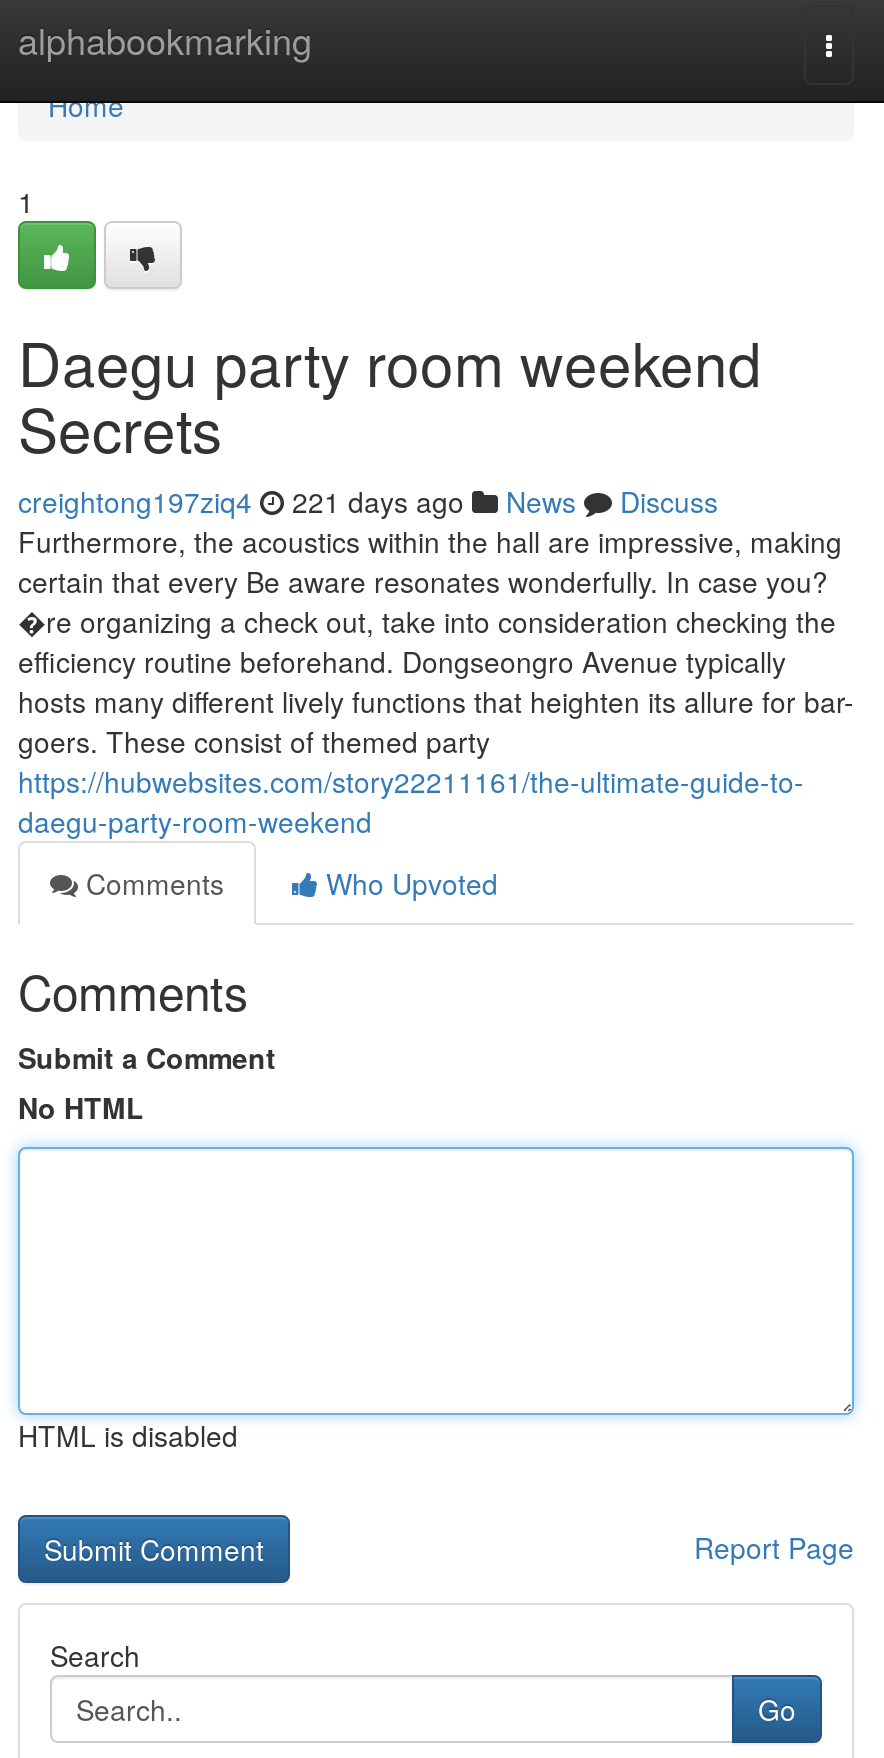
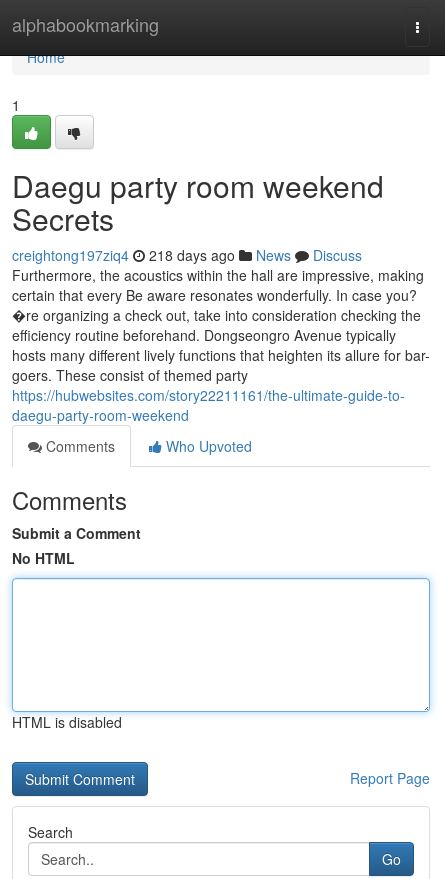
[18,481,718,521] creightong197ziq4 221 days ago News Discuss -> [12,245,362,265] creightong197ziq4 218 days ago News Discuss

